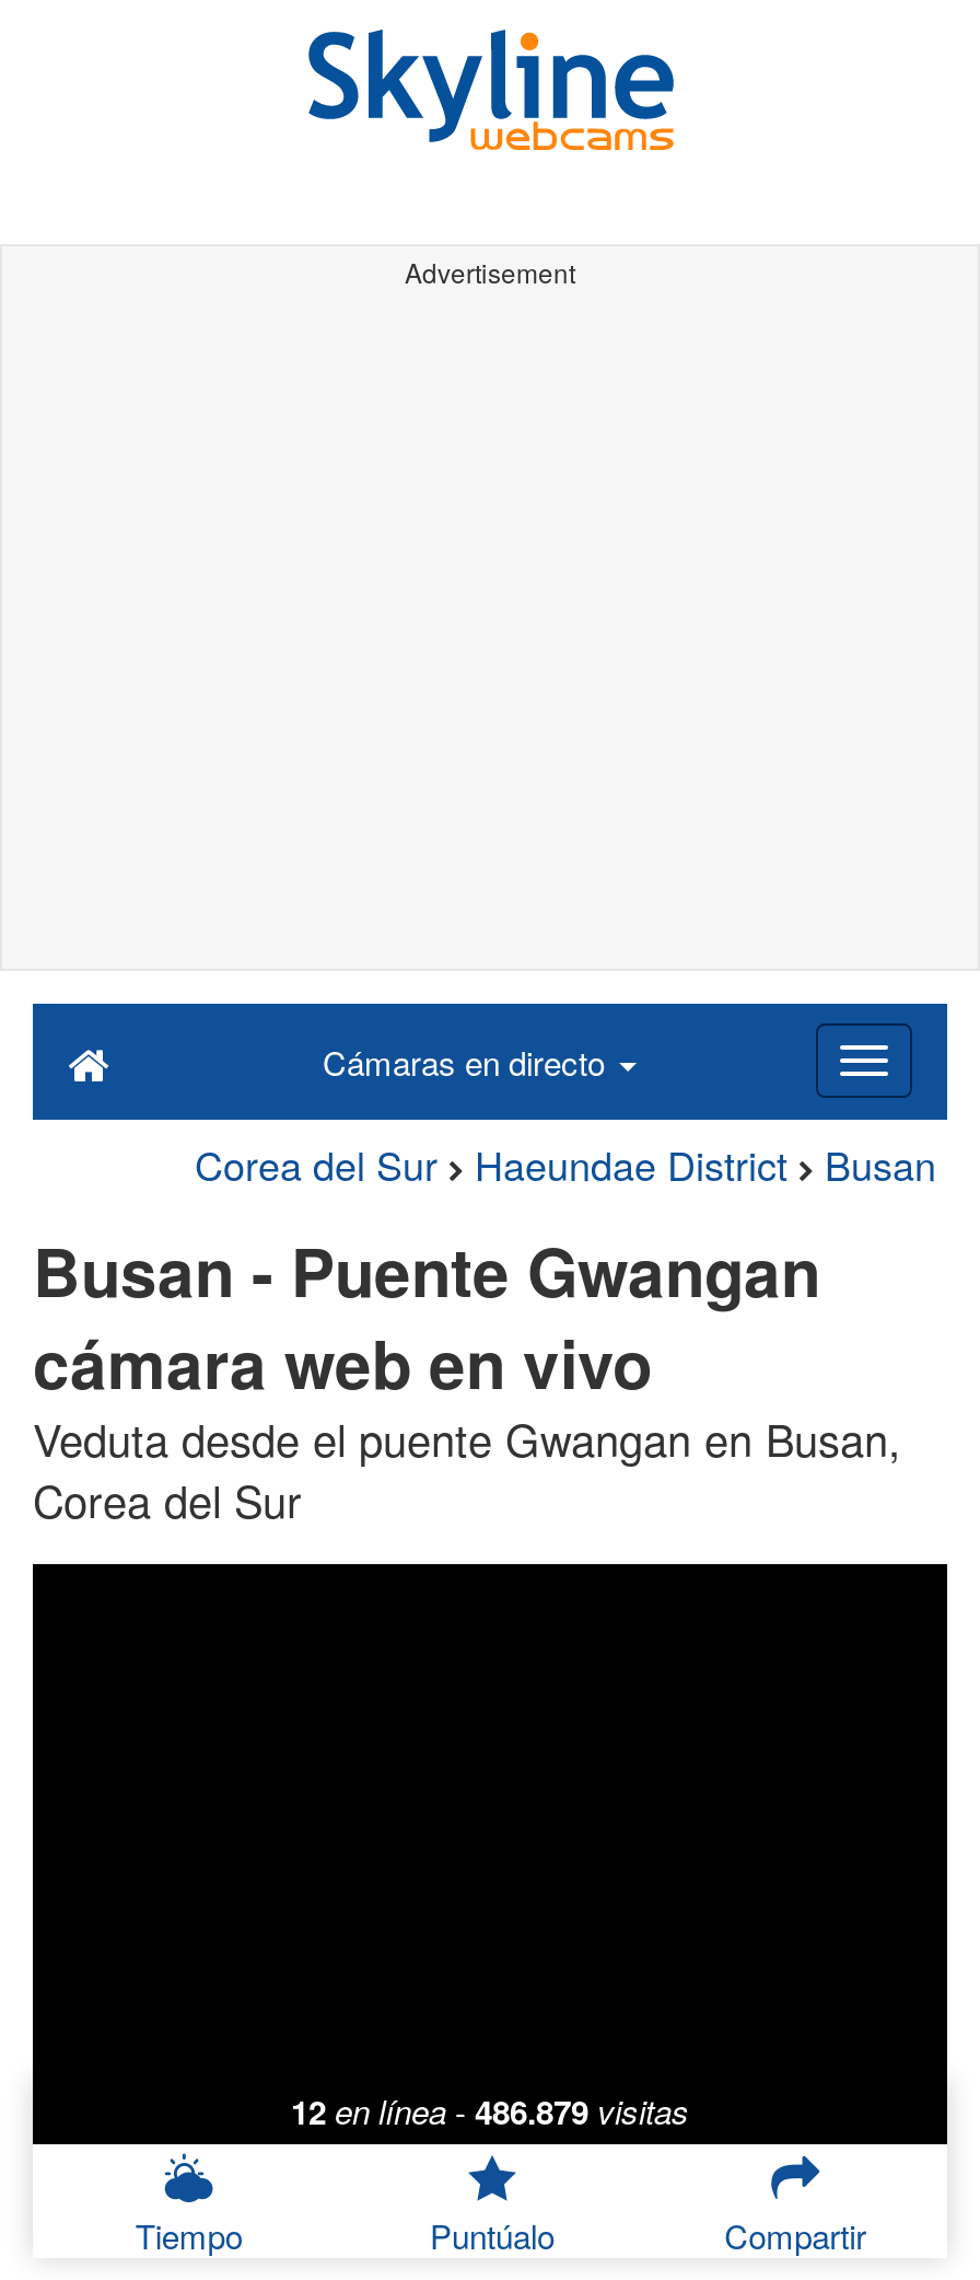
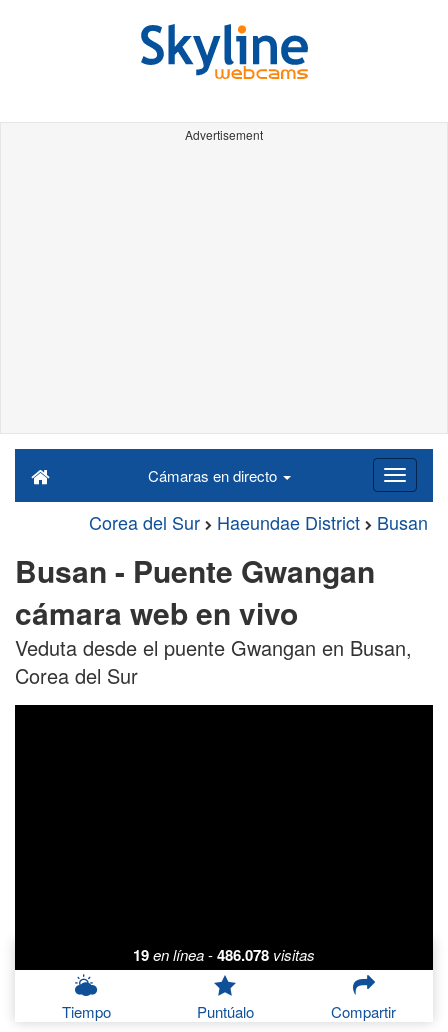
[291,2088,689,2136] 12 en línea - 486.879 visitas -> [133,944,315,966] 19 en línea - 486.078 visitas

